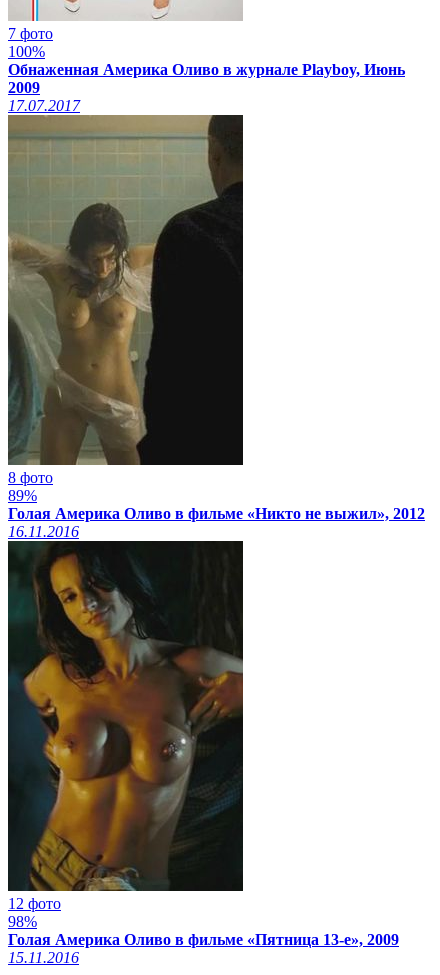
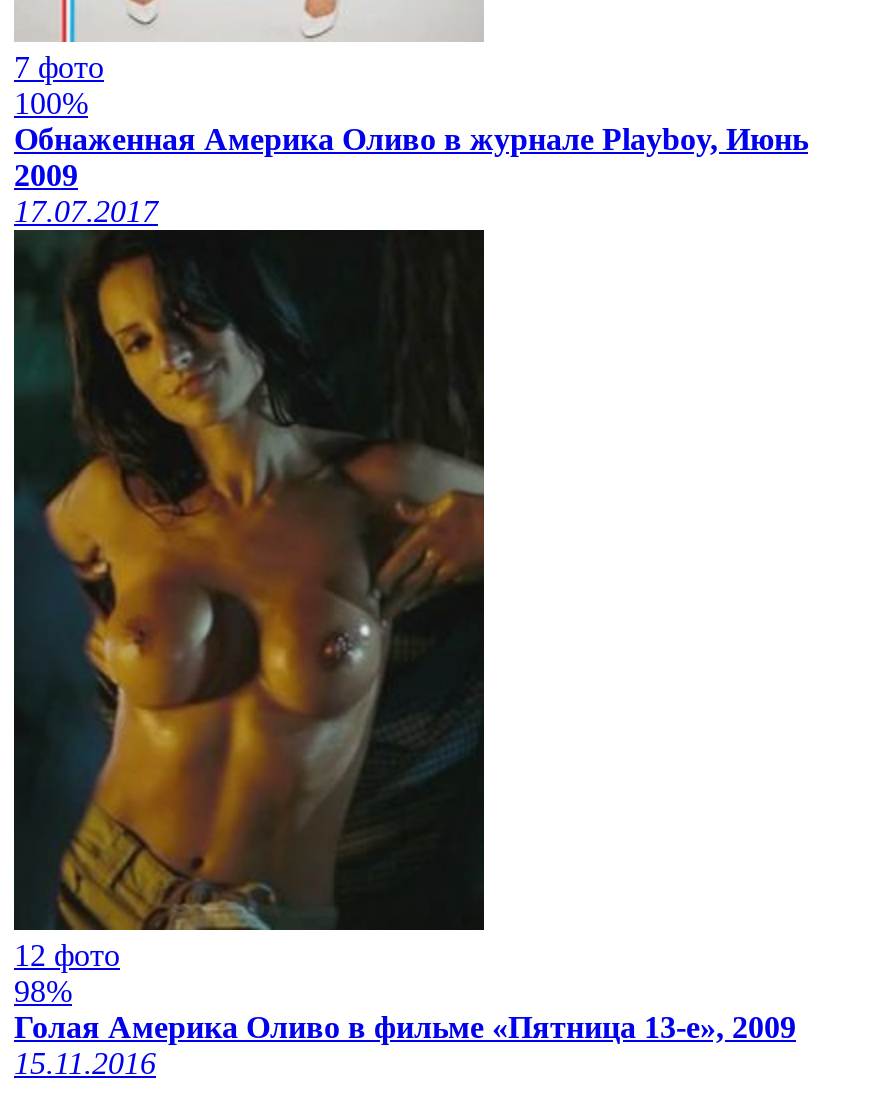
[8,114,425,540] [image] | 8 фото | 89% | Голая Америка Оливо в фильме «Никто не выжил», 2012 | 16.11.2016 -> none

